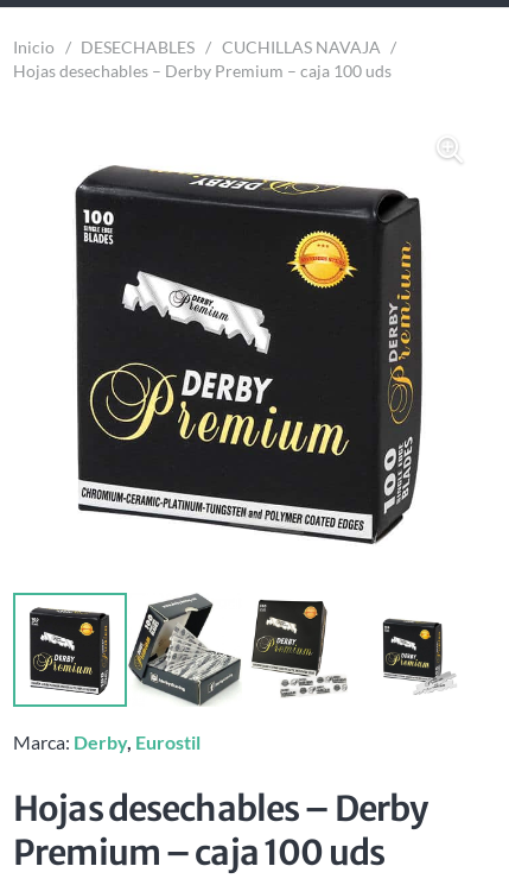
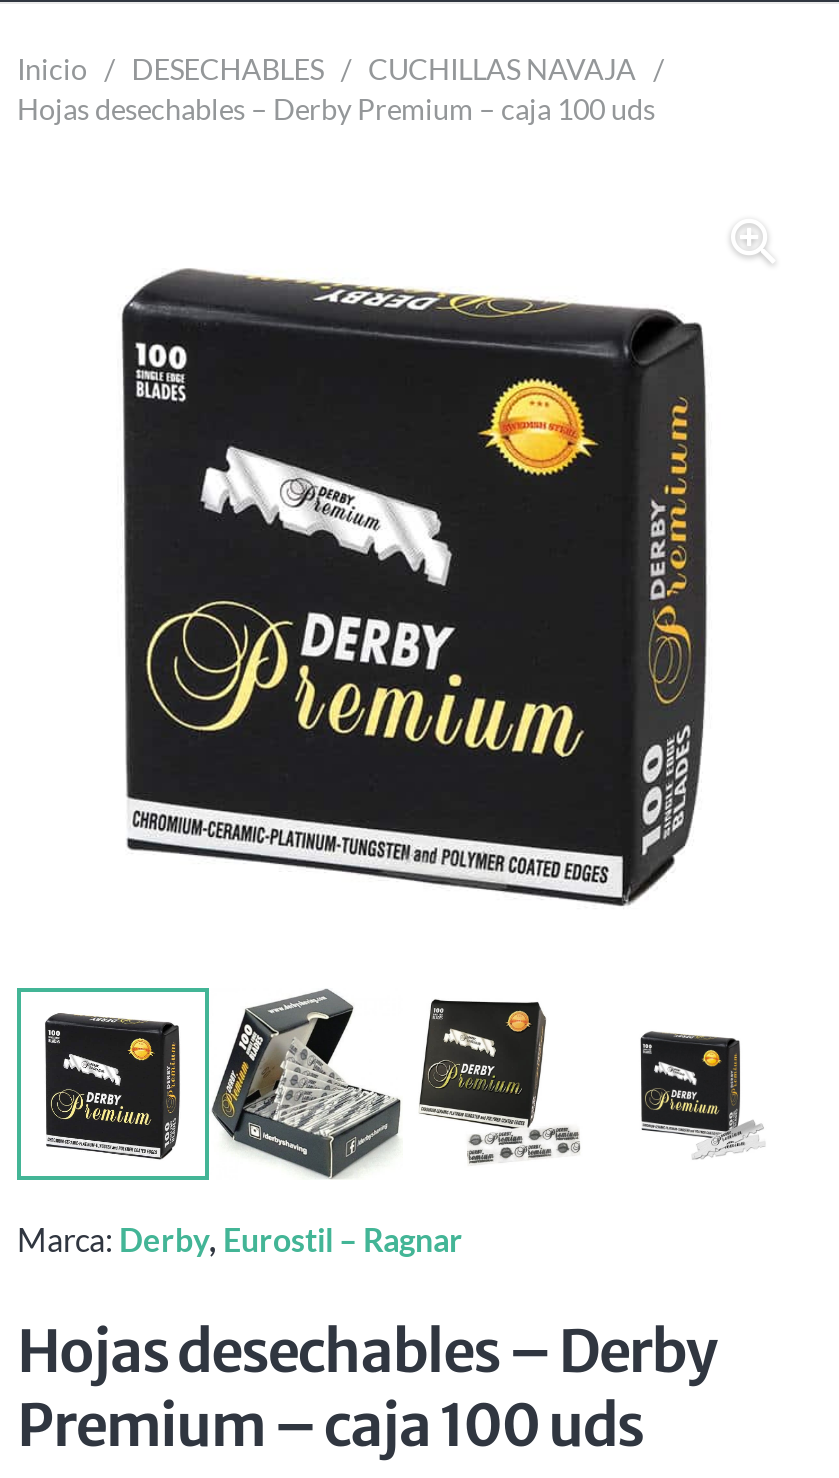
[13,731,201,753] Marca: Derby, Eurostil -> [17,1220,463,1258] Marca: Derby, Eurostil – Ragnar

